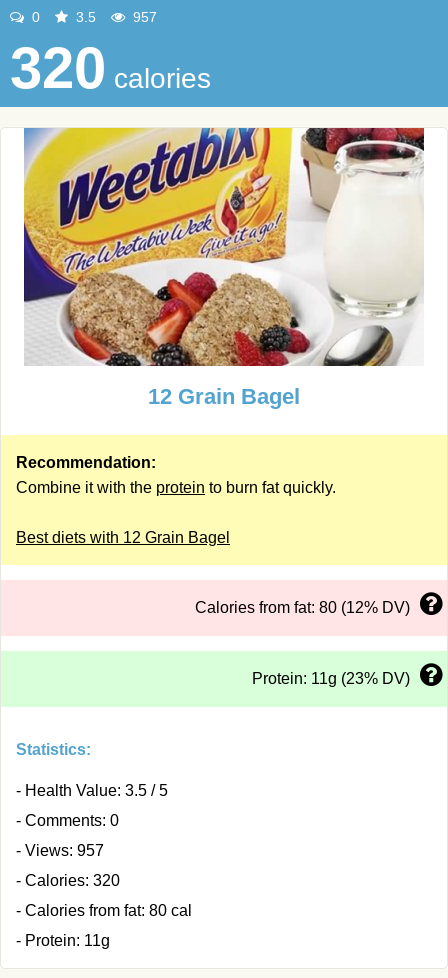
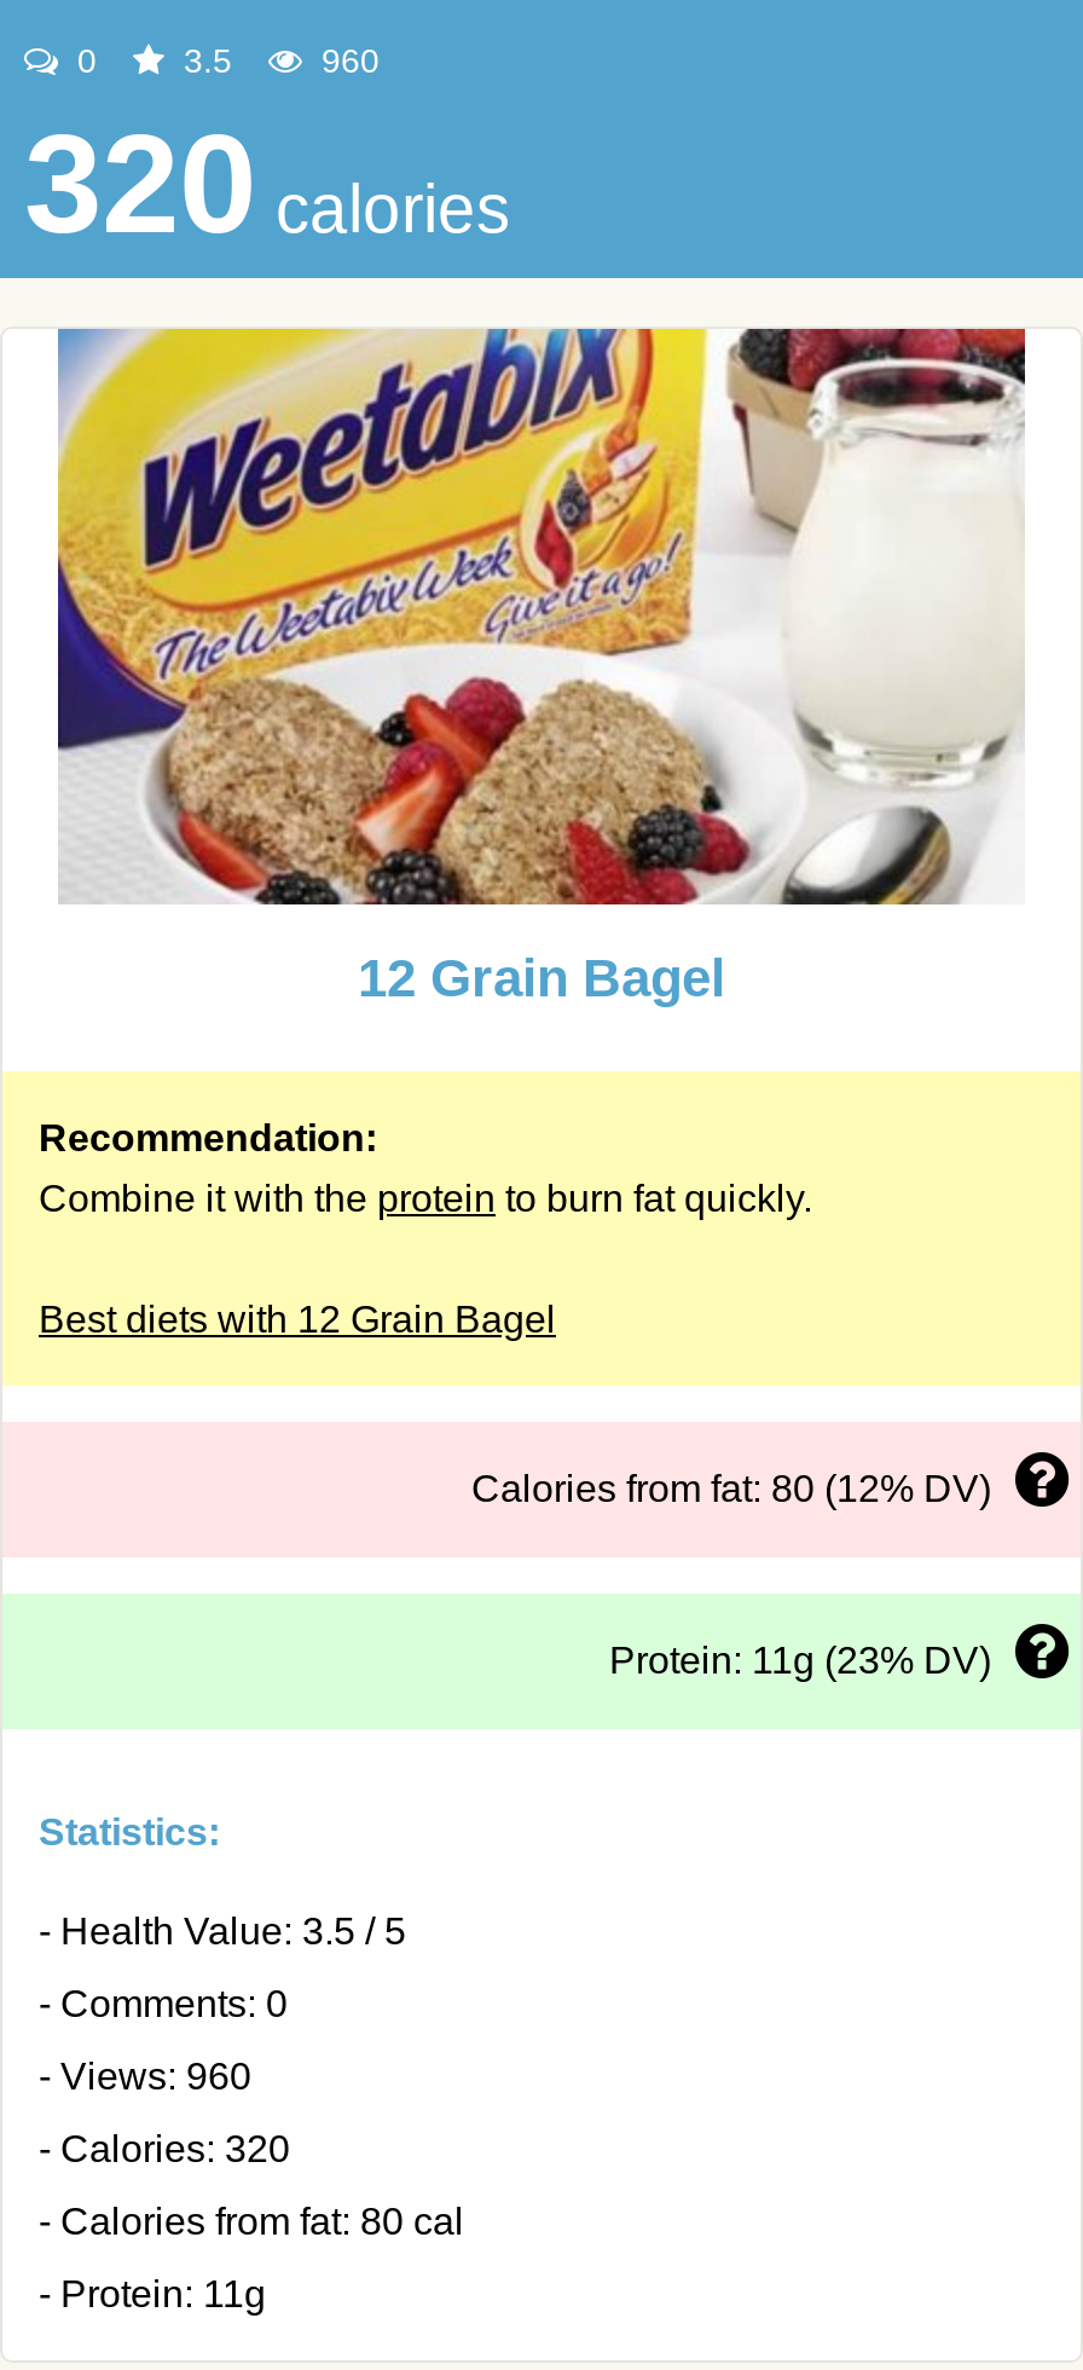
[129,9,157,25] 957 -> [312,41,380,80] 960
[16,842,104,859] - Views: 957 -> [39,2056,251,2097] - Views: 960

